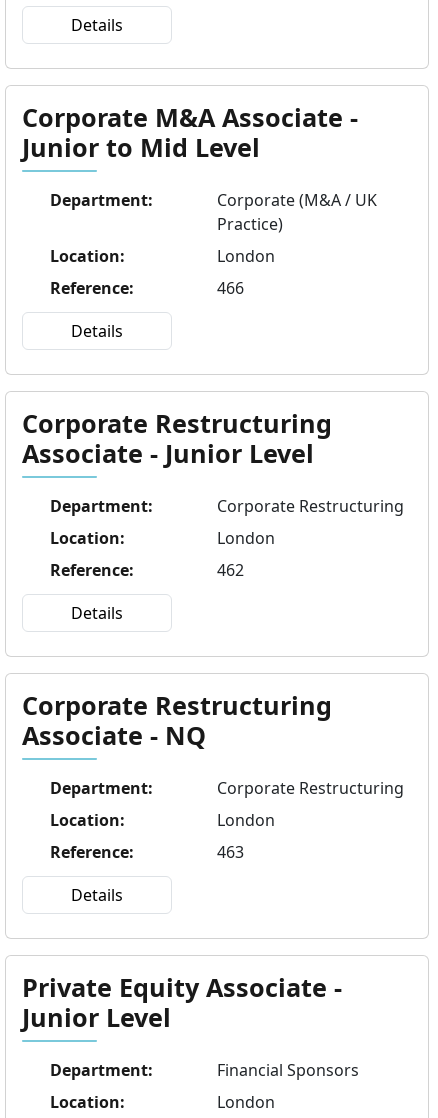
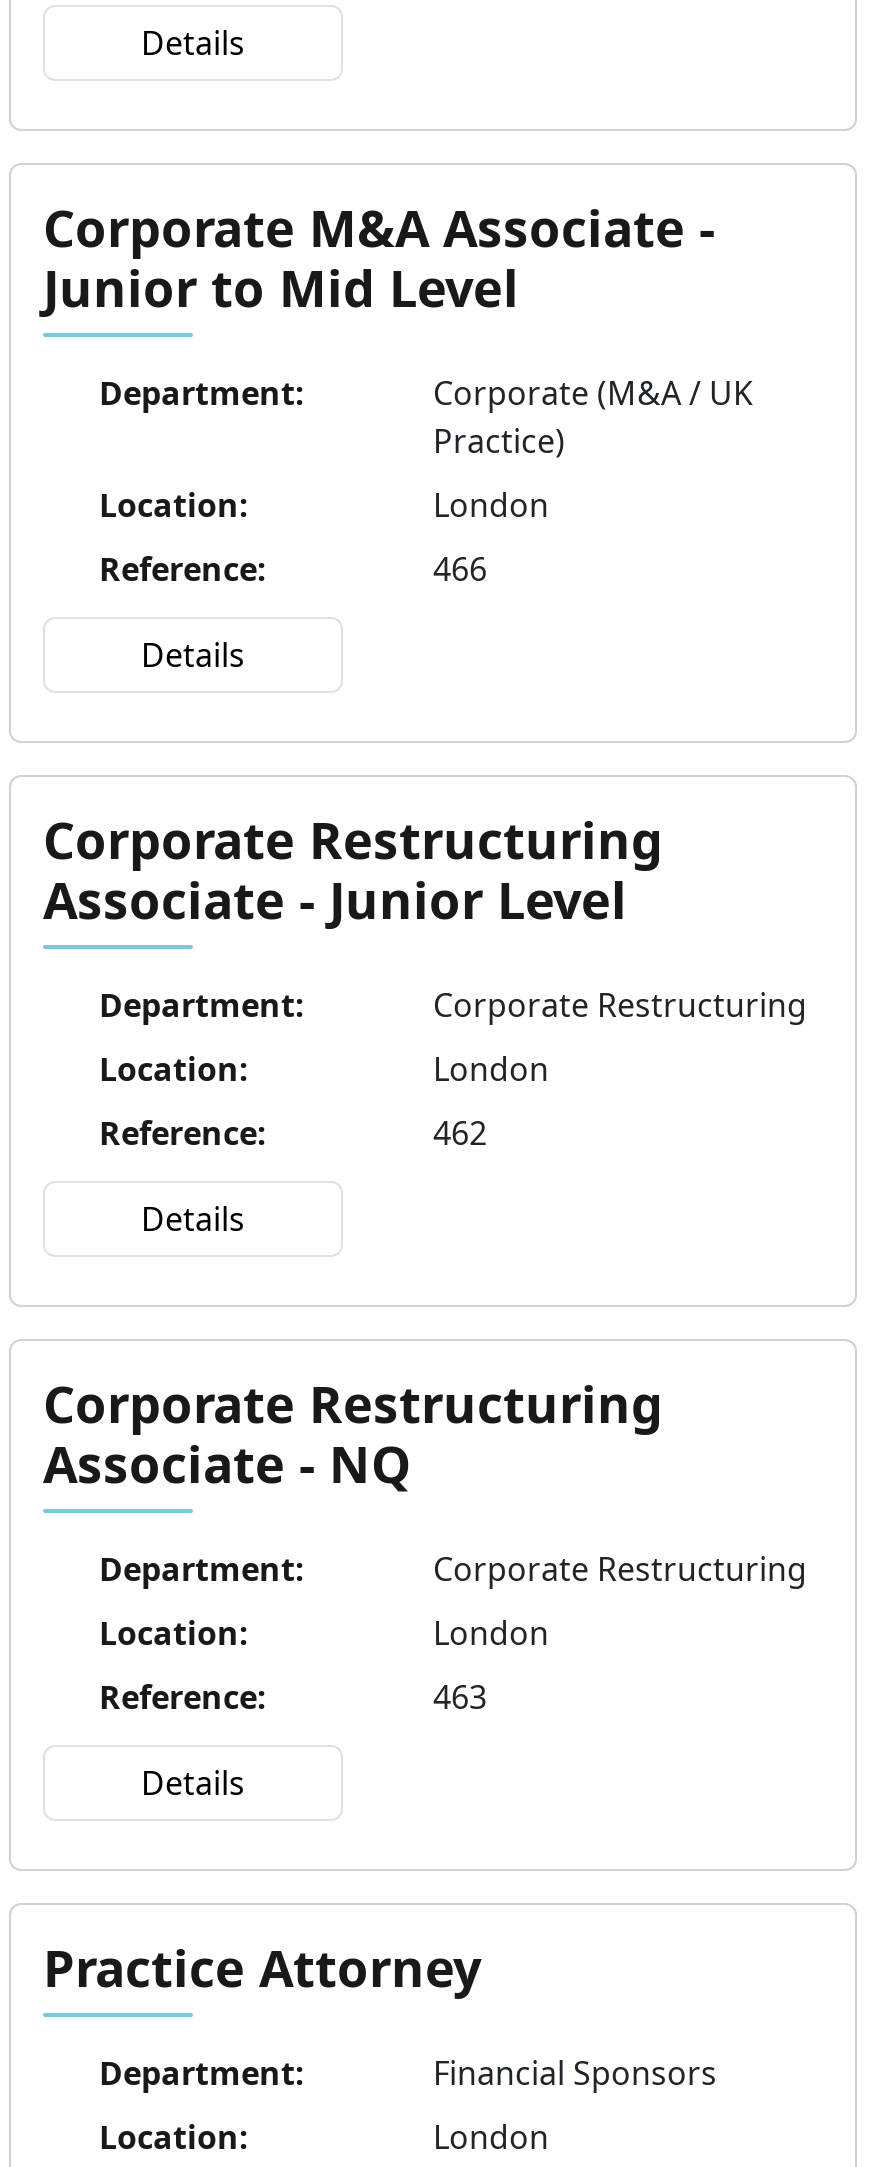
[22,970,342,1034] Private Equity Associate - | Junior Level -> [43,1932,481,2000] Practice Attorney

